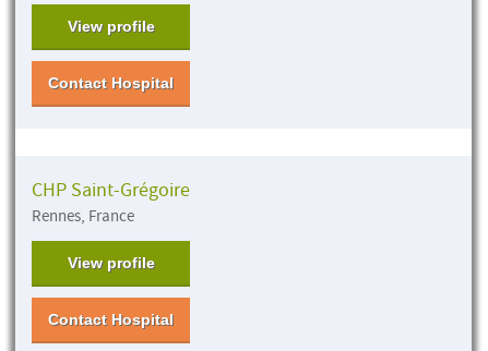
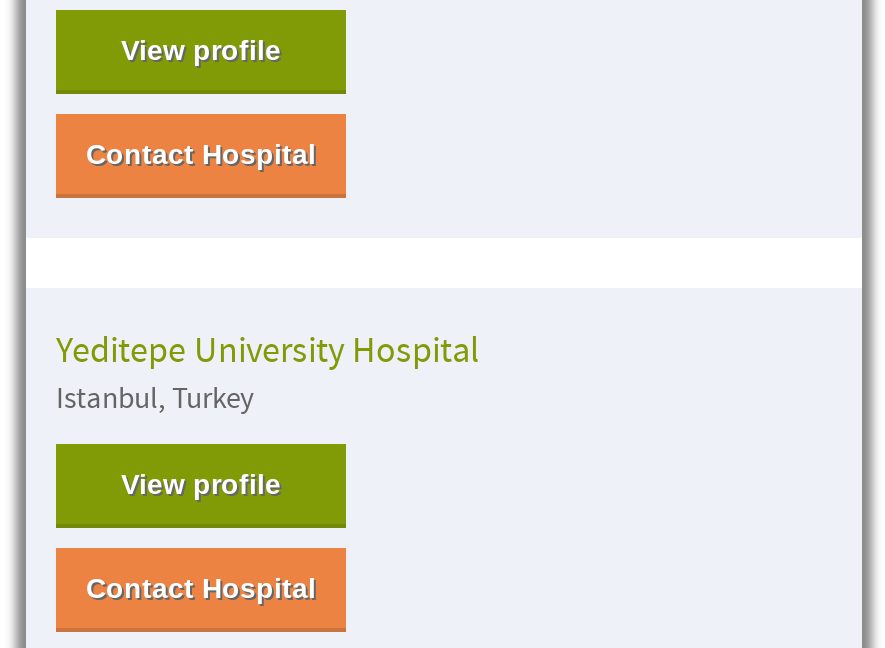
[32,177,190,226] CHP Saint-Grégoire | Rennes, France -> [56,327,480,417] Yeditepe University Hospital | Istanbul, Turkey

